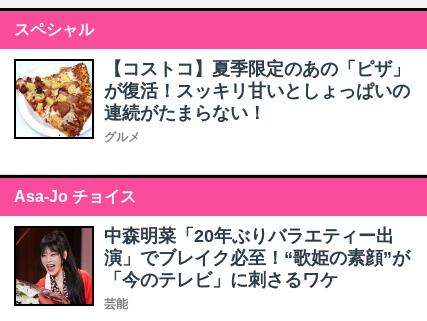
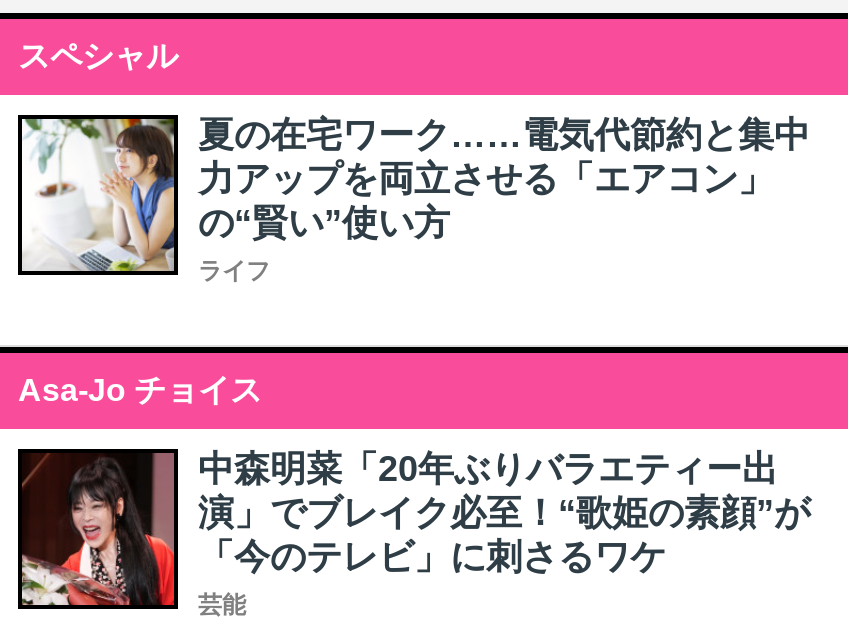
[15,59,410,144] [image] | 【コストコ】夏季限定のあの「ピザ」 | が復活！スッキリ甘いとしょっぱいの | 連続がたまらない！ | グルメ -> [22,115,810,285] [image] | 夏の在宅ワーク……電気代節約と集中 | 力アップを両立させる「エアコン」 | の“賢い”使い方 | ライフ

